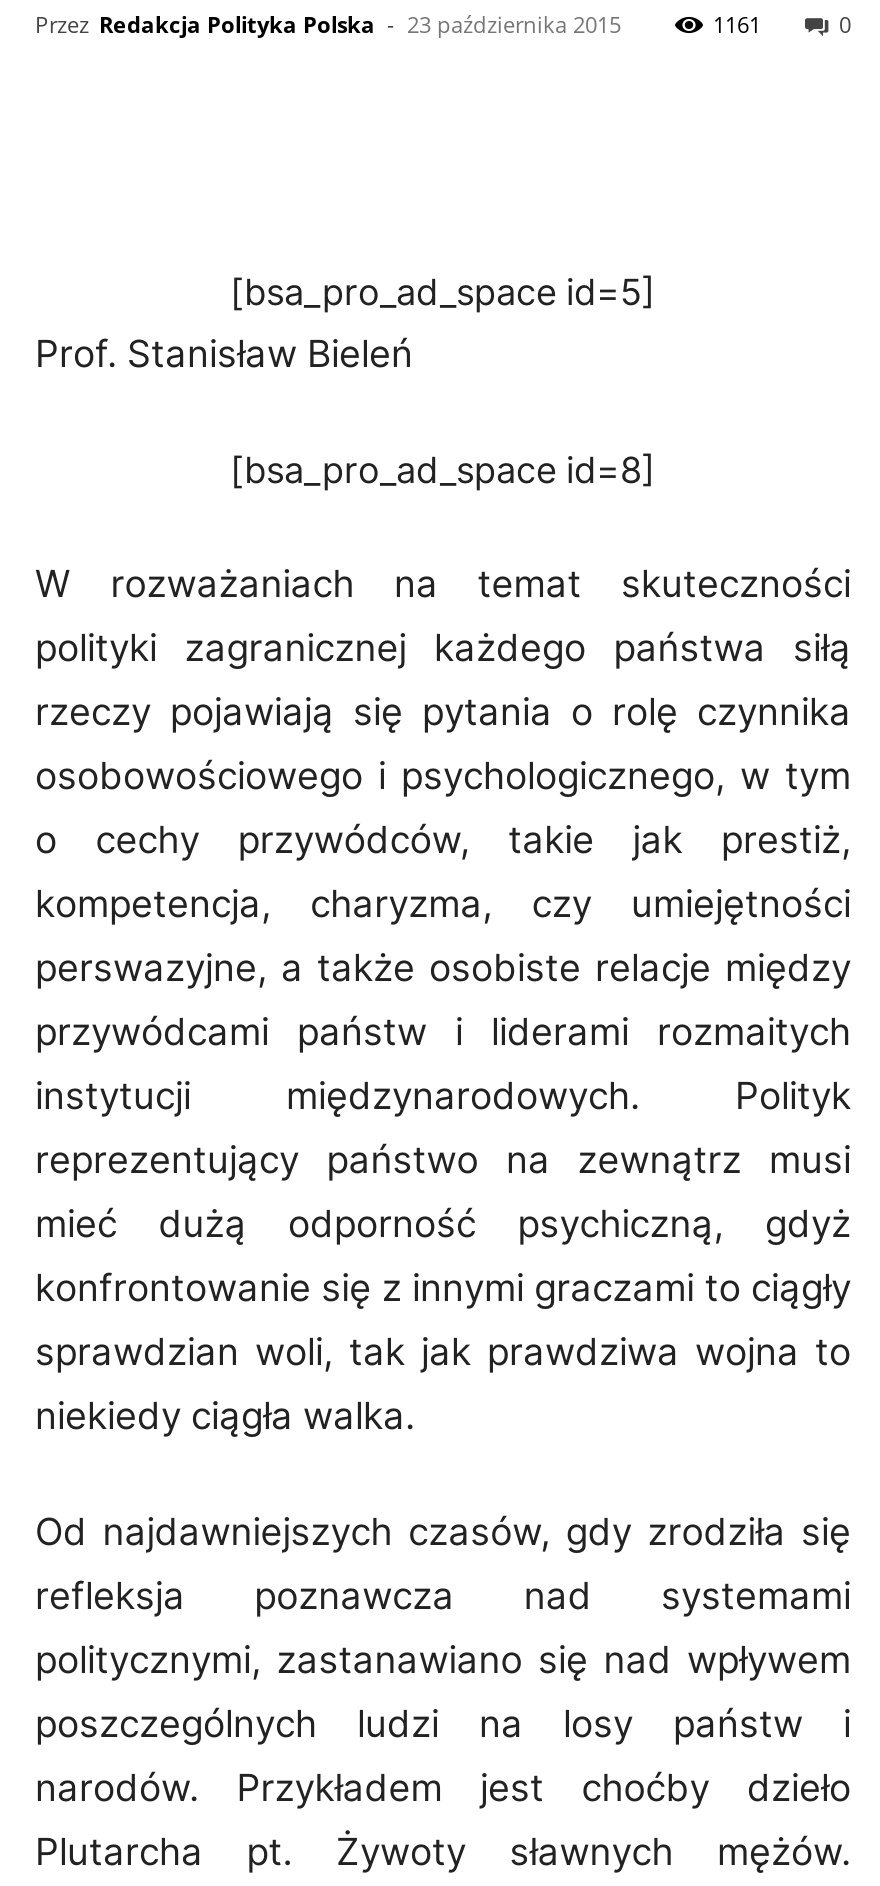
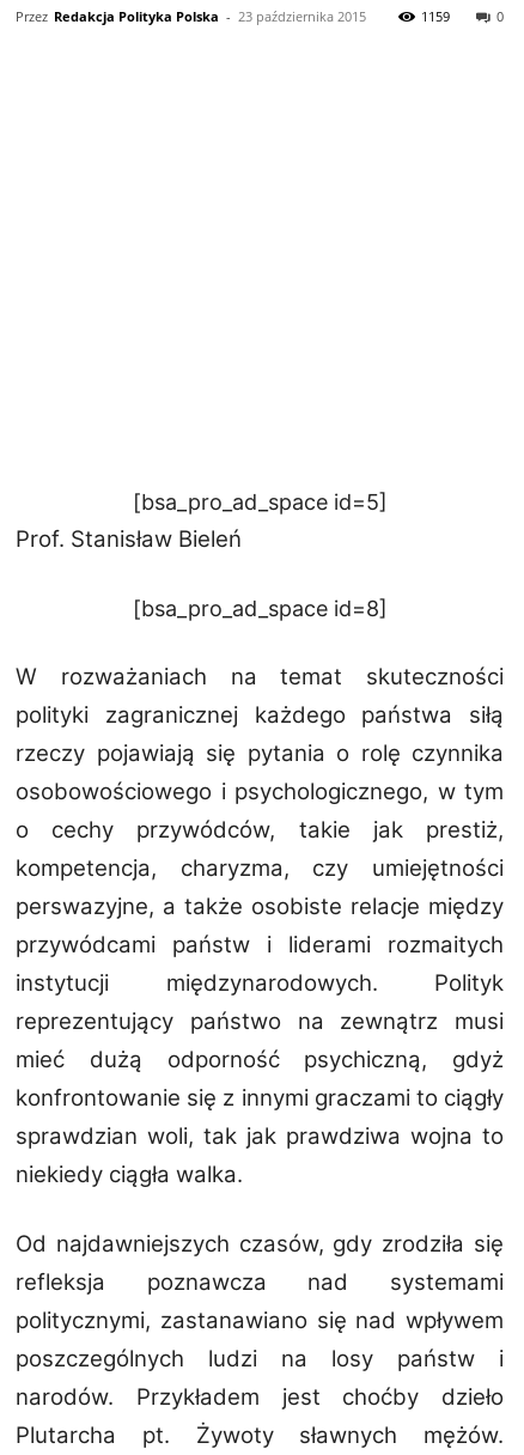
[713,9,761,39] 1161 -> [421,7,450,25] 1159

